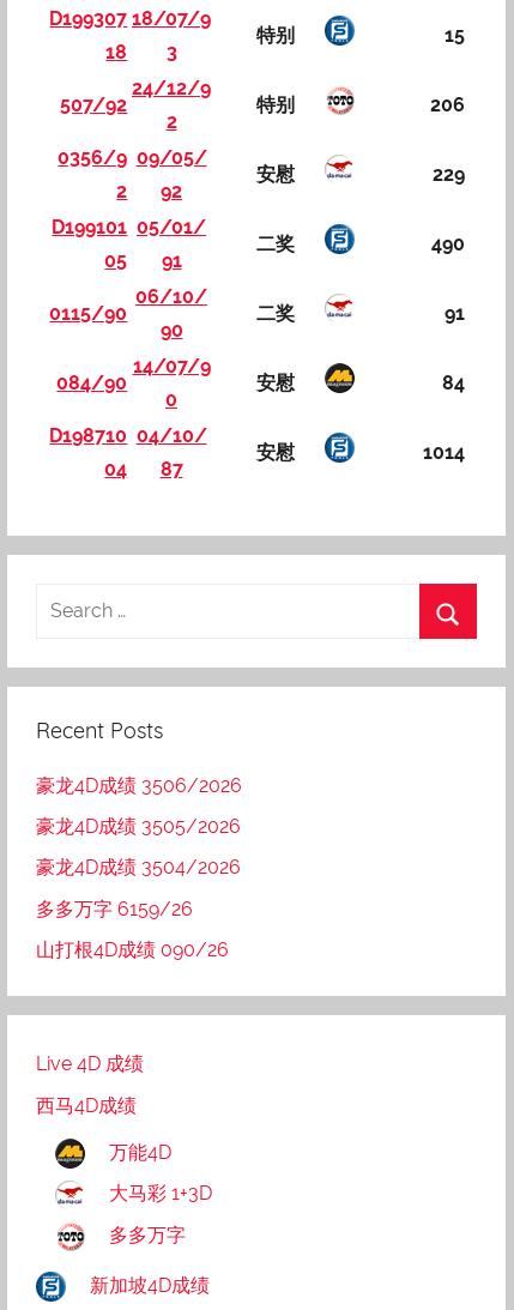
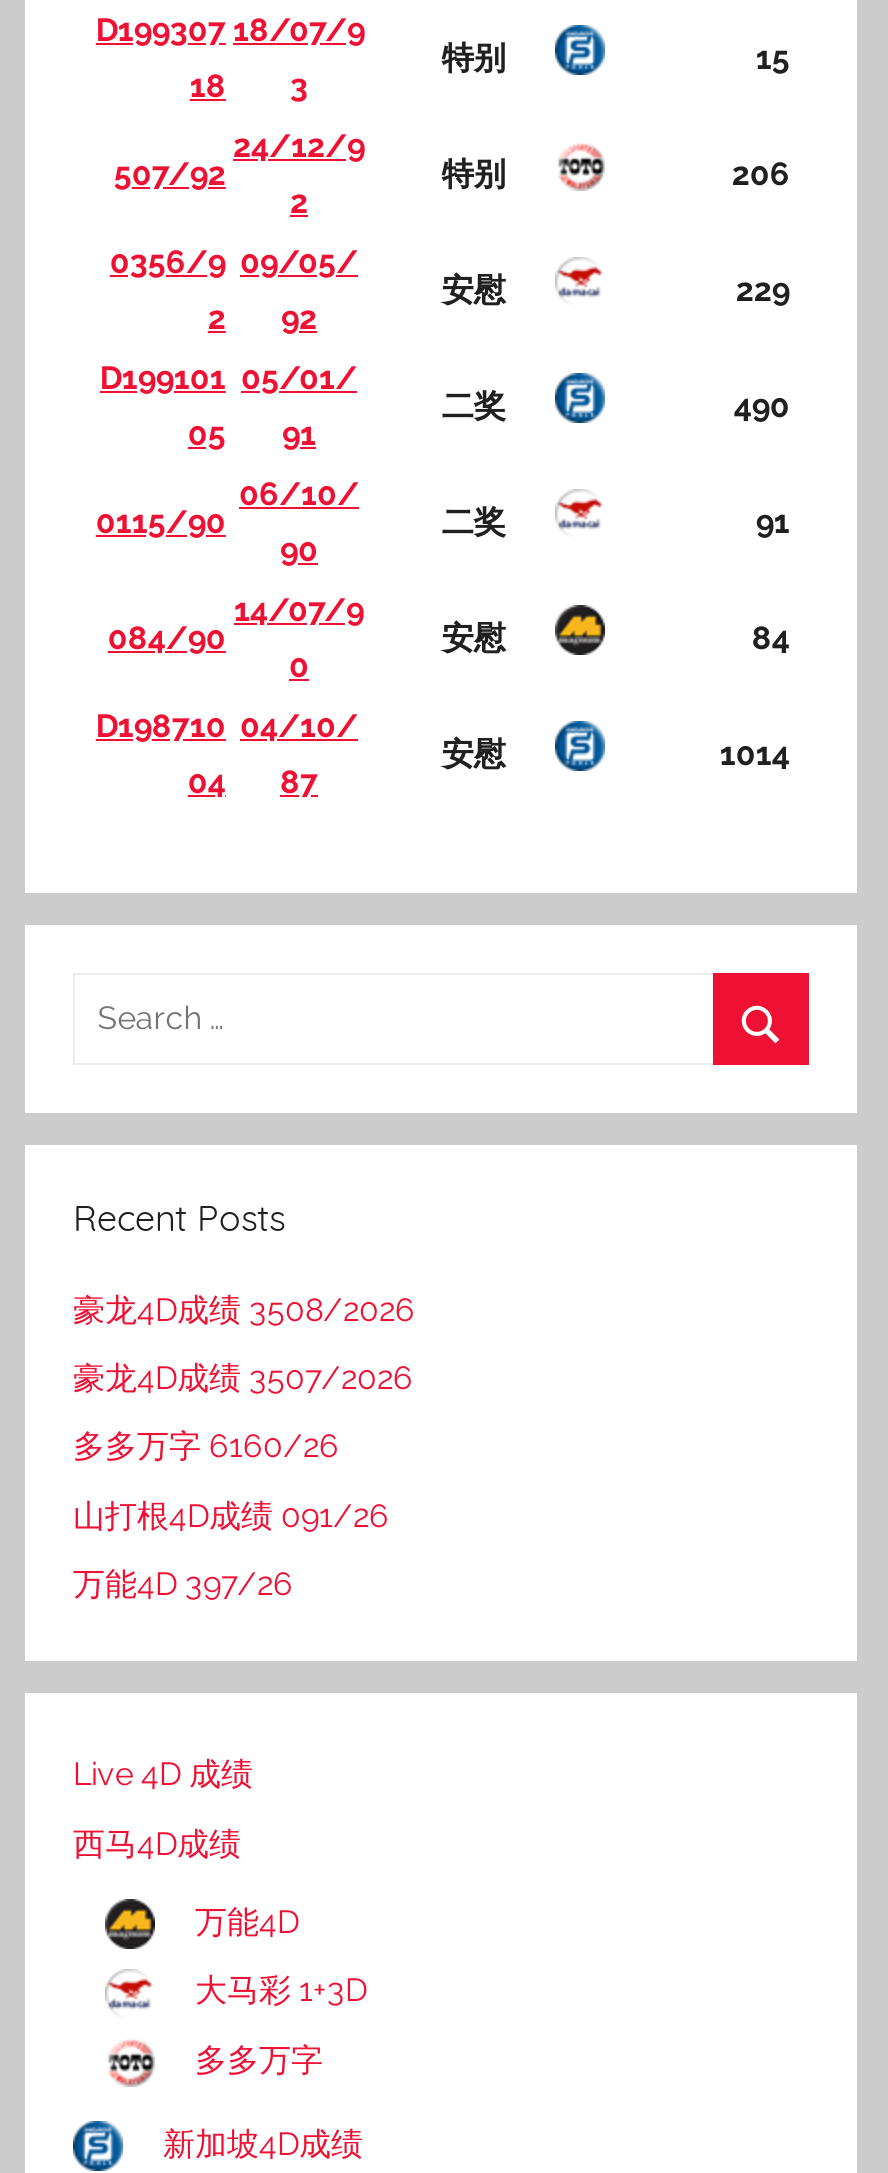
[36,774,242,797] 豪龙4D成绩 3506/2026 -> [73,1290,415,1328] 豪龙4D成绩 3508/2026
[36,815,241,838] 豪龙4D成绩 3505/2026 -> [73,1359,413,1397] 豪龙4D成绩 3507/2026
[36,856,241,879] 豪龙4D成绩 3504/2026 -> [73,1428,339,1466] 多多万字 6160/26
[36,897,193,920] 多多万字 6159/26 -> [73,1496,389,1534] 山打根4D成绩 091/26
[36,939,229,961] 山打根4D成绩 090/26 -> [73,1565,293,1603] 万能4D 397/26

